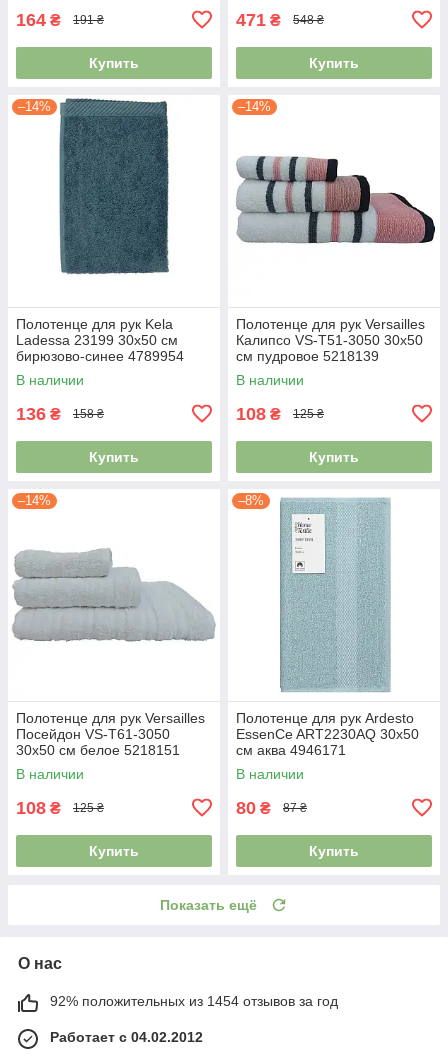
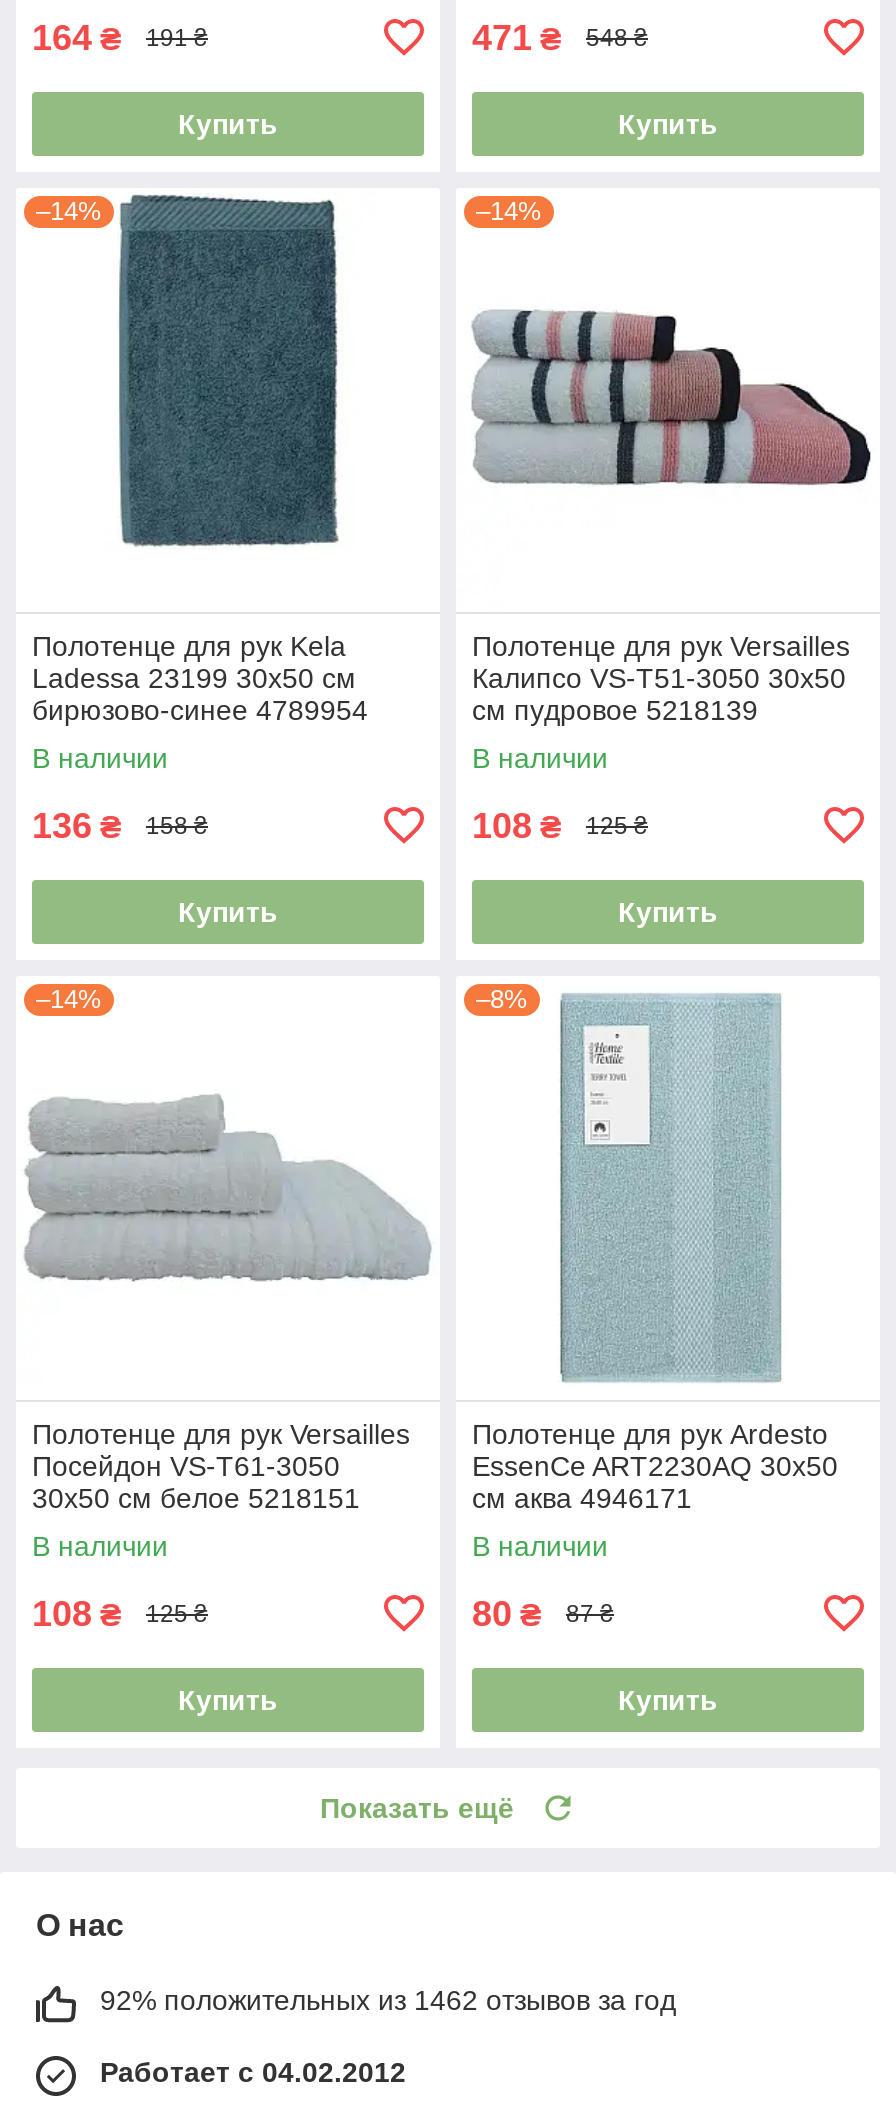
[50,993,338,1009] 92% положительных из 1454 отзывов за год -> [100,1984,676,2016] 92% положительных из 1462 отзывов за год

